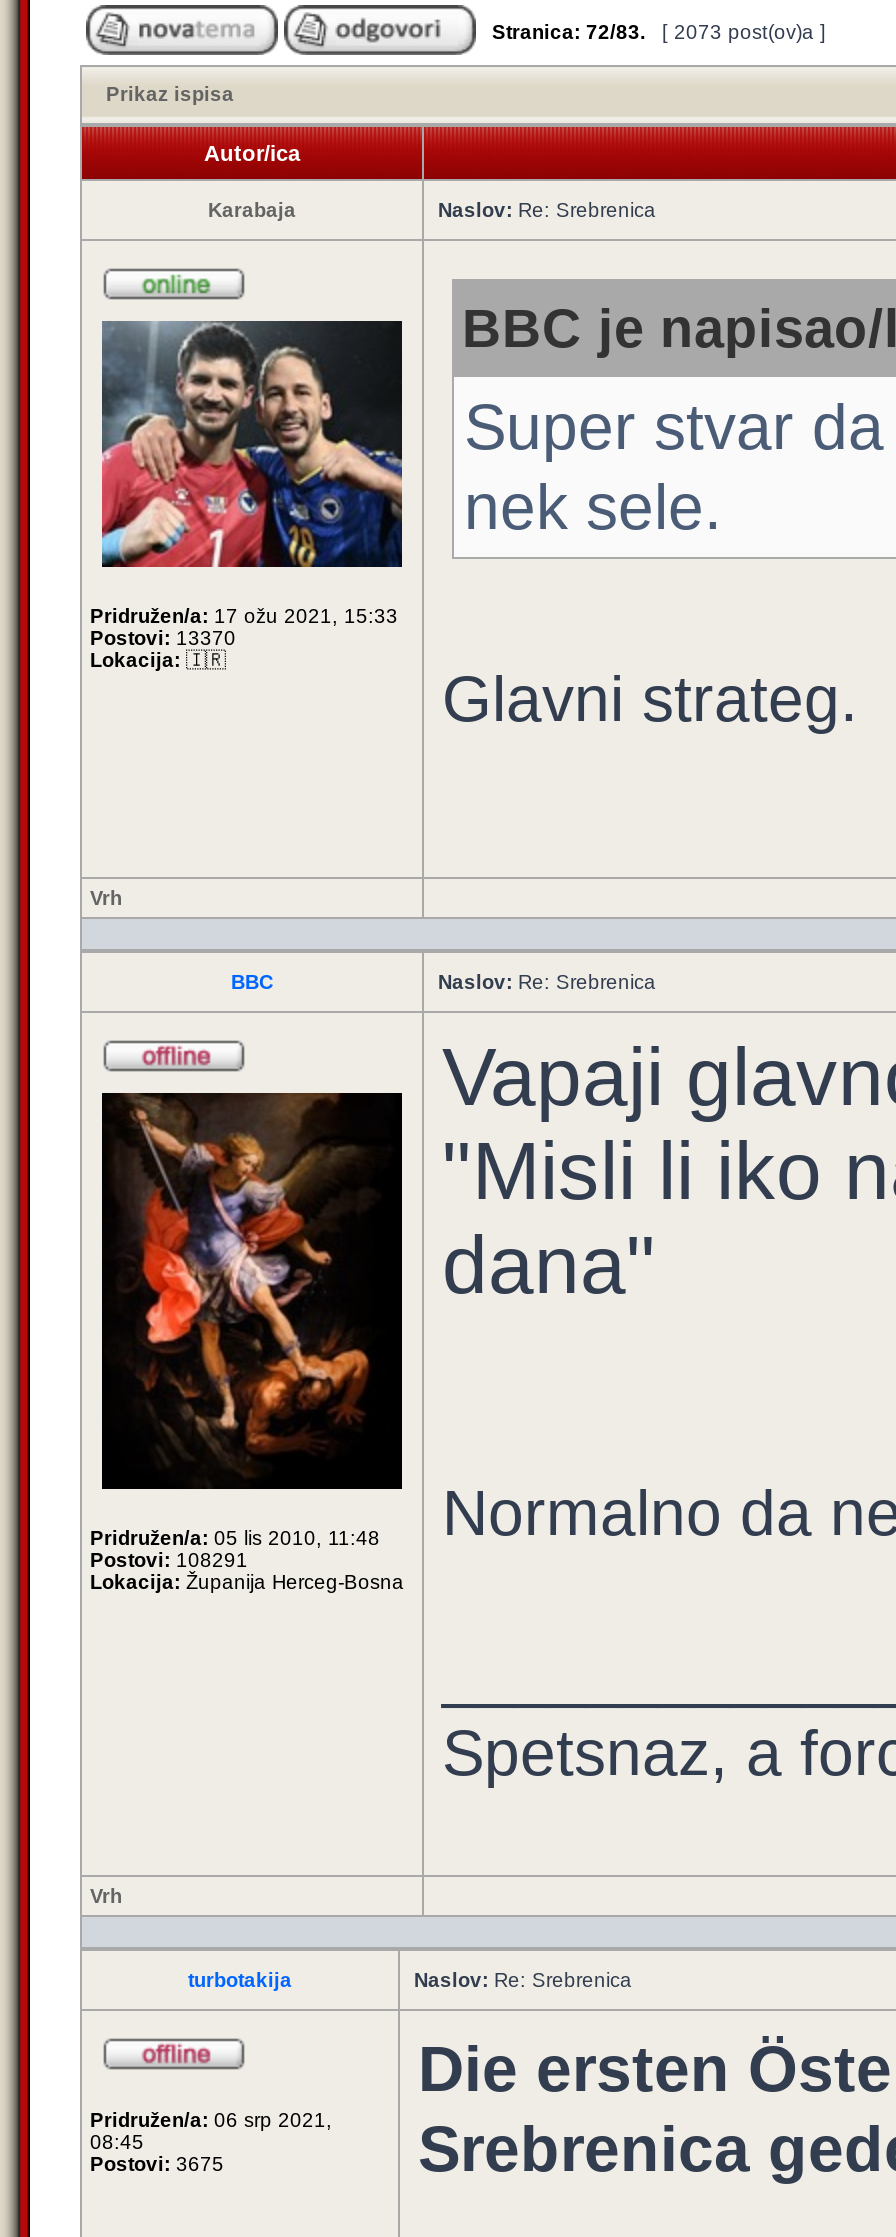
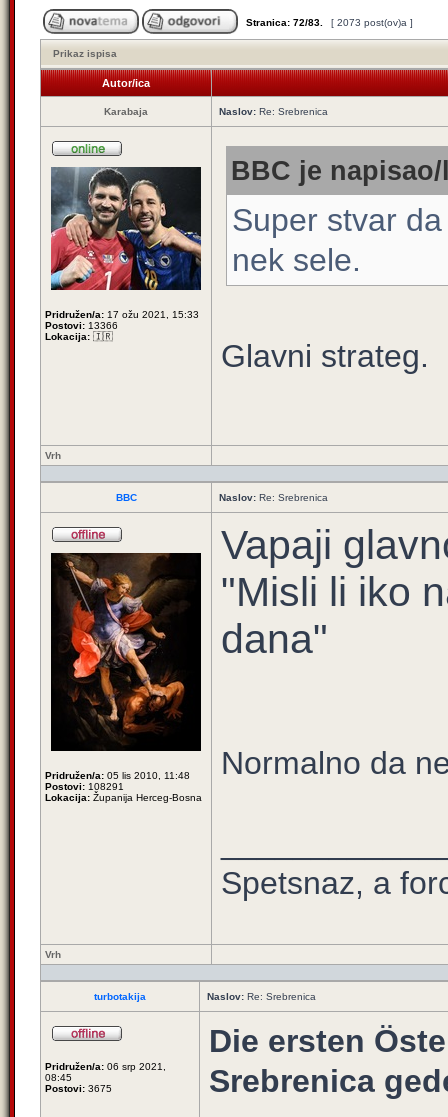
[90,627,236,649] Postovi: 13370 -> [45,320,118,331] Postovi: 13366

